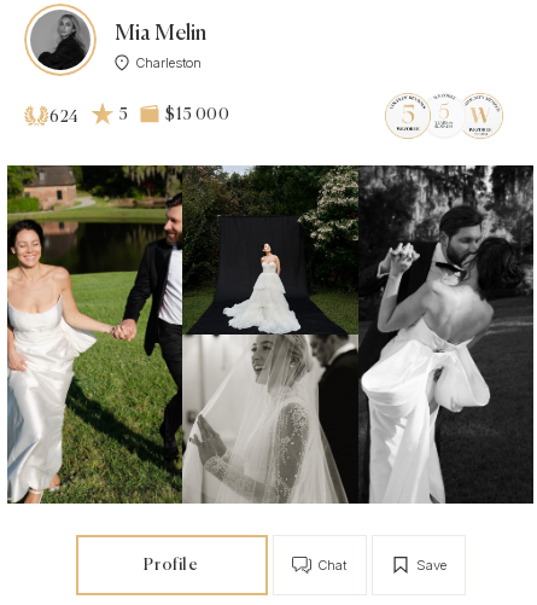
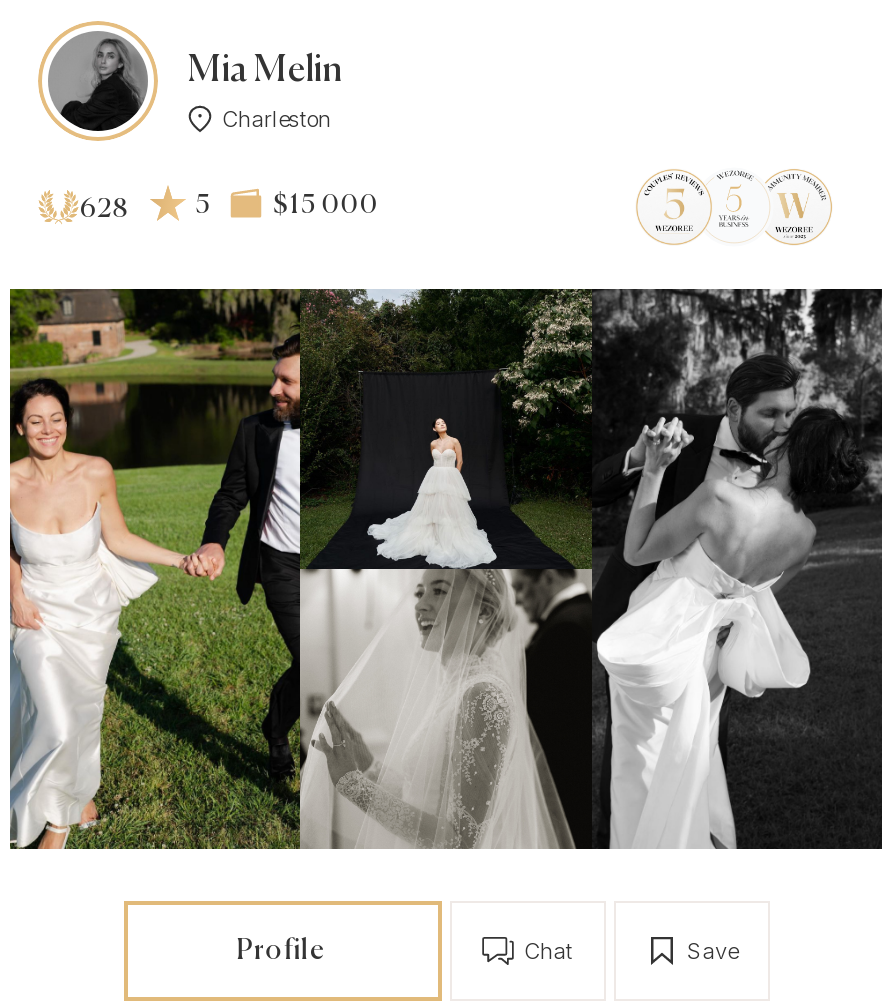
[49,109,79,125] 624 -> [80,196,130,222] 628

